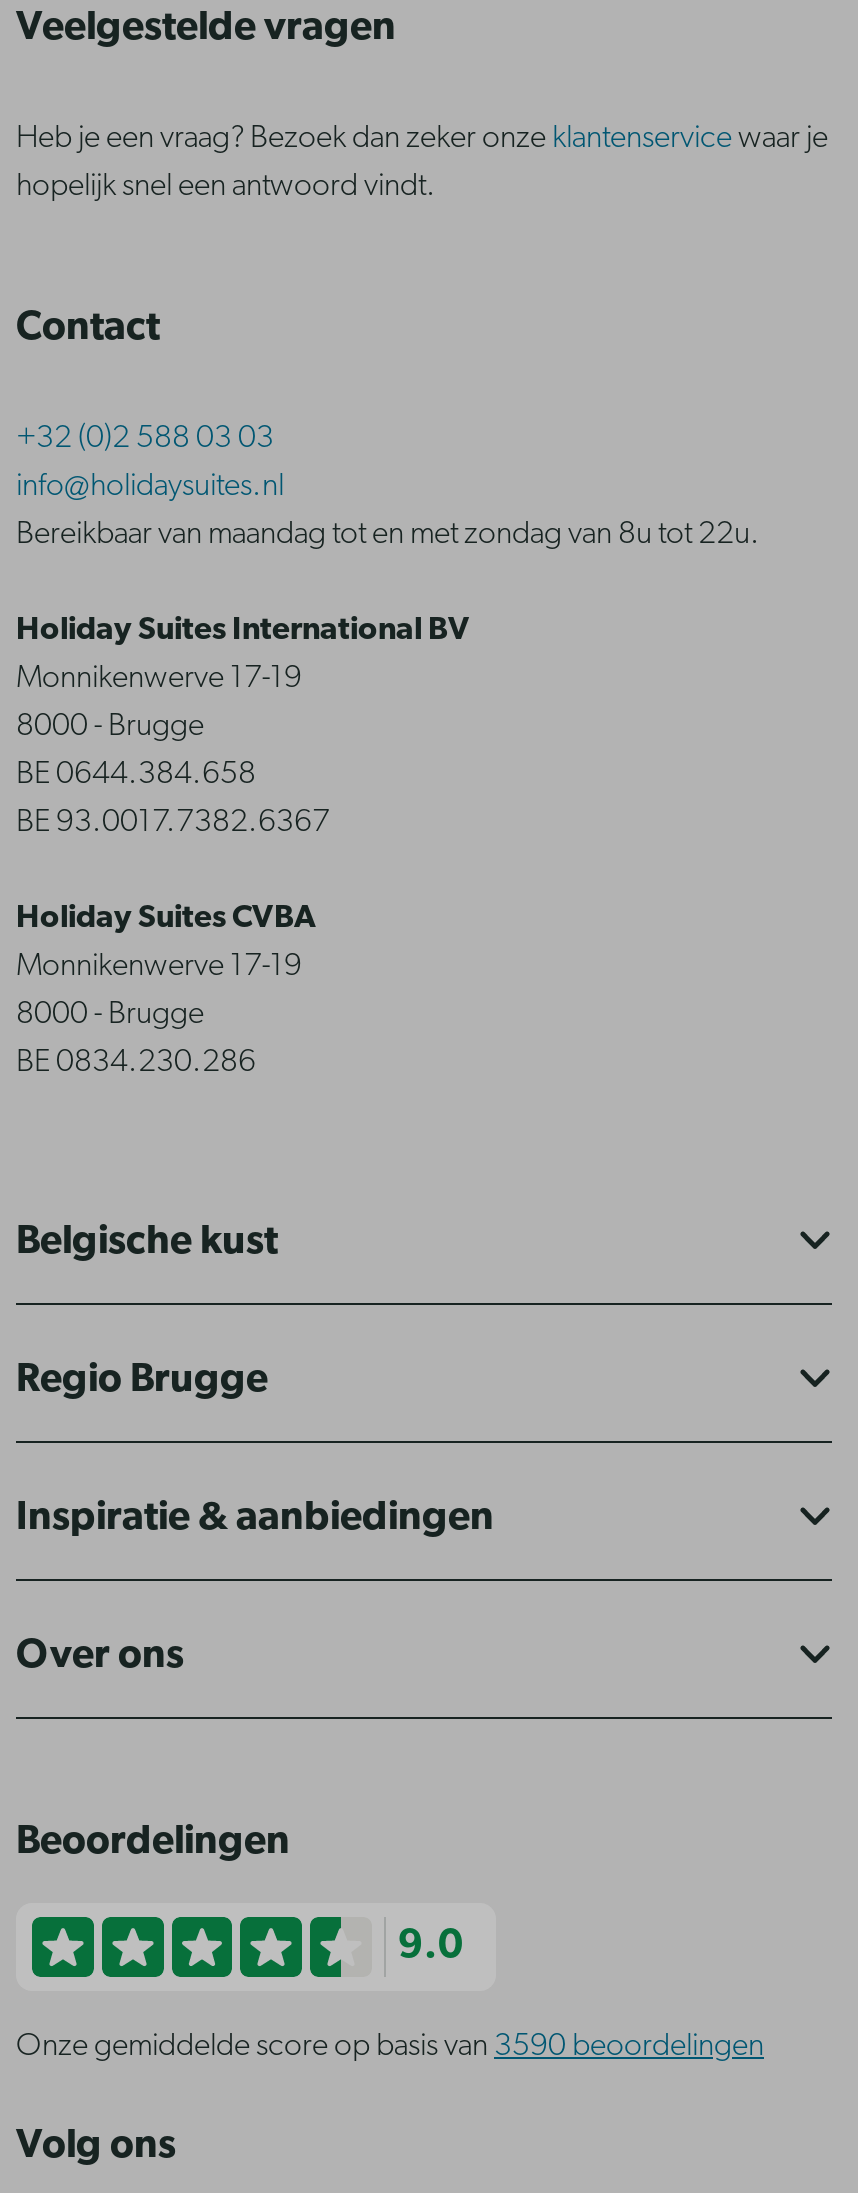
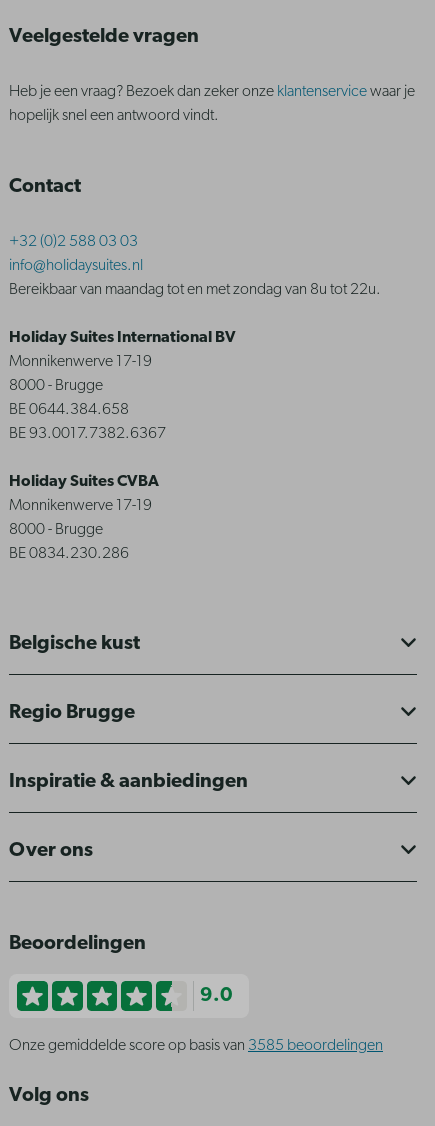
[16,2031,764,2063] Onze gemiddelde score op basis van 3590 beoordelingen -> [9,1038,383,1054] Onze gemiddelde score op basis van 3585 beoordelingen

